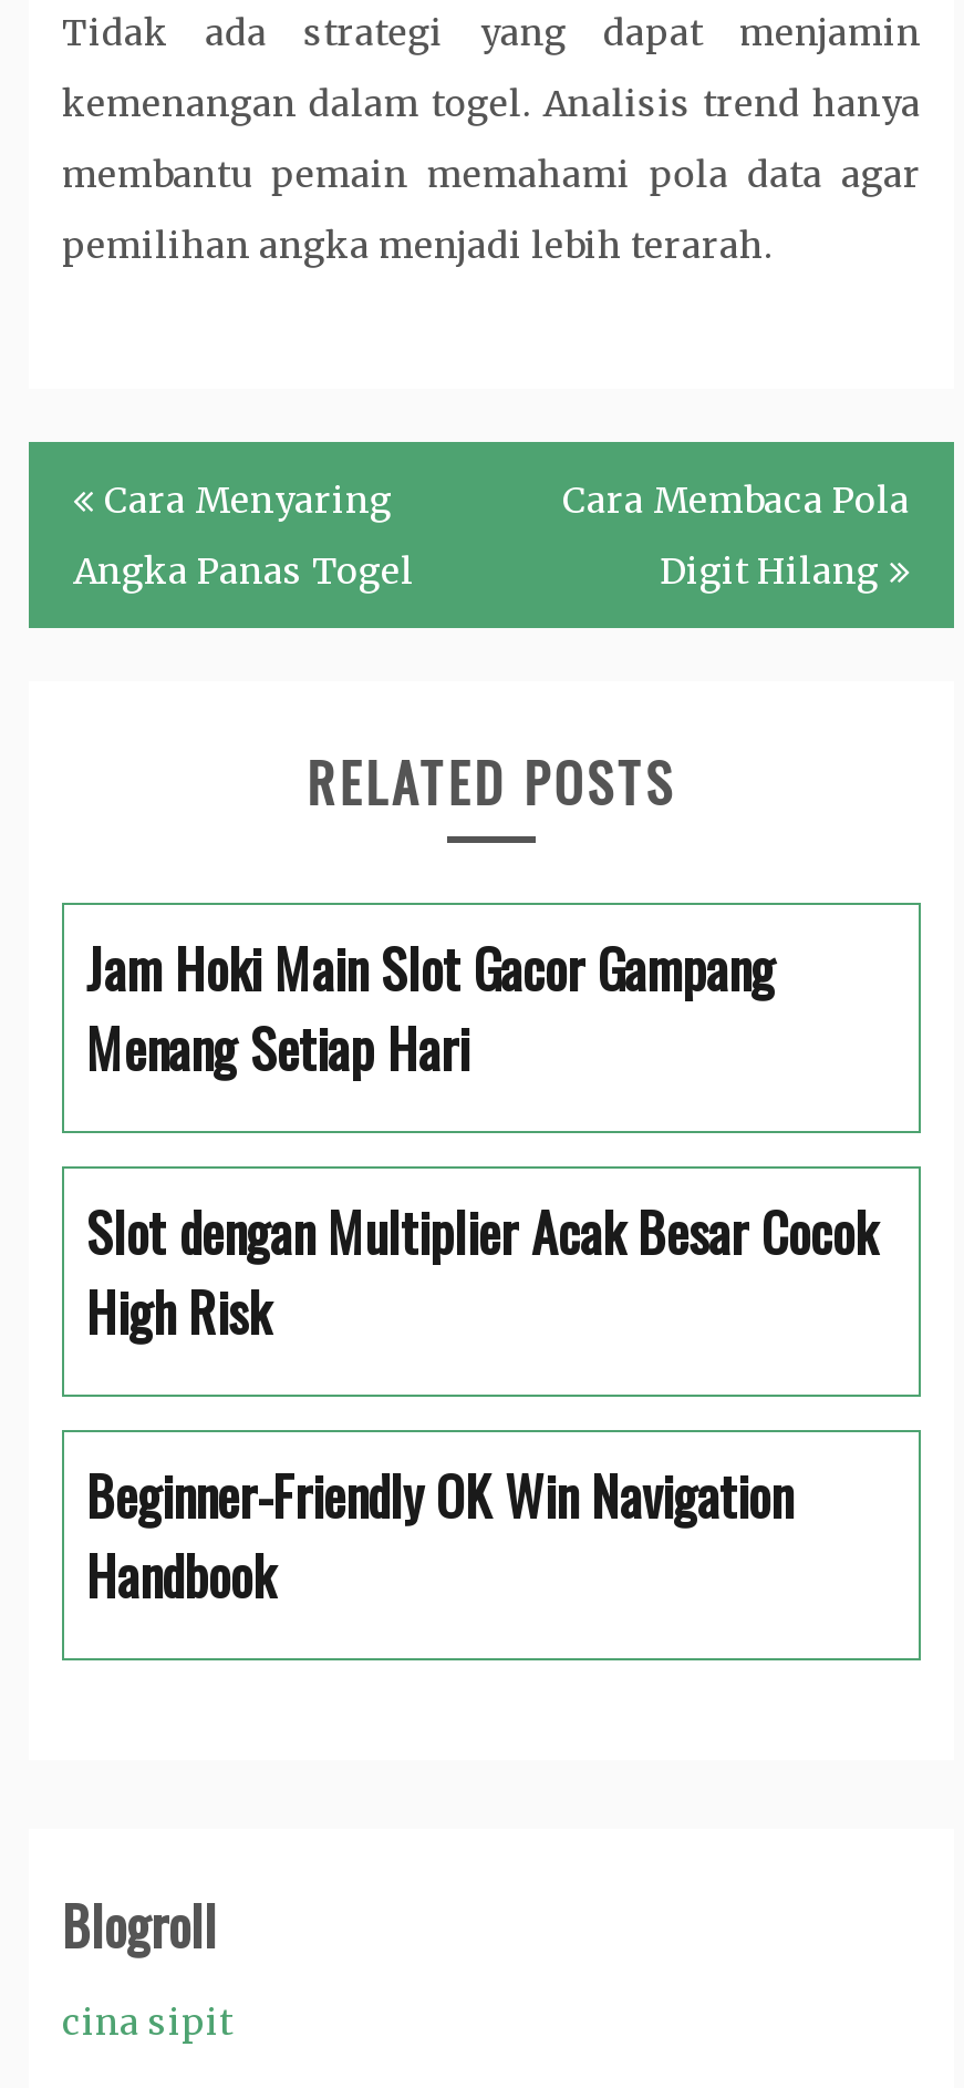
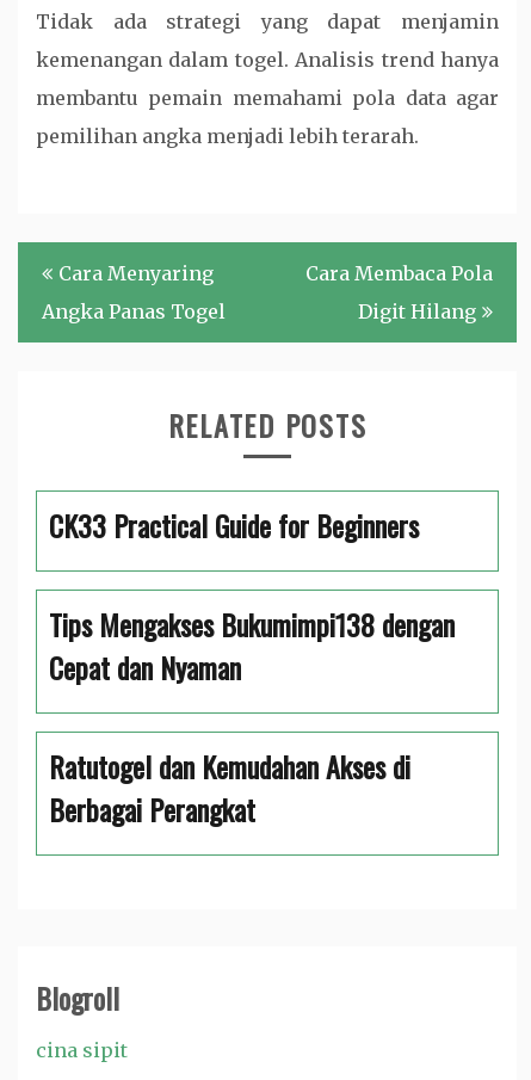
[86,927,775,1087] Jam Hoki Main Slot Gacor Gampang | Menang Setiap Hari -> [49,504,419,547] CK33 Practical Guide for Beginners
[86,1191,877,1350] Slot dengan Multiplier Acak Besar Cocok | High Risk -> [49,603,455,689] Tips Mengakses Bukumimpi138 dengan | Cepat dan Nyaman
[86,1454,792,1614] Beginner-Friendly OK Win Navigation | Handbook -> [49,745,410,831] Ratutogel dan Kemudahan Akses di | Berbagai Perangkat

